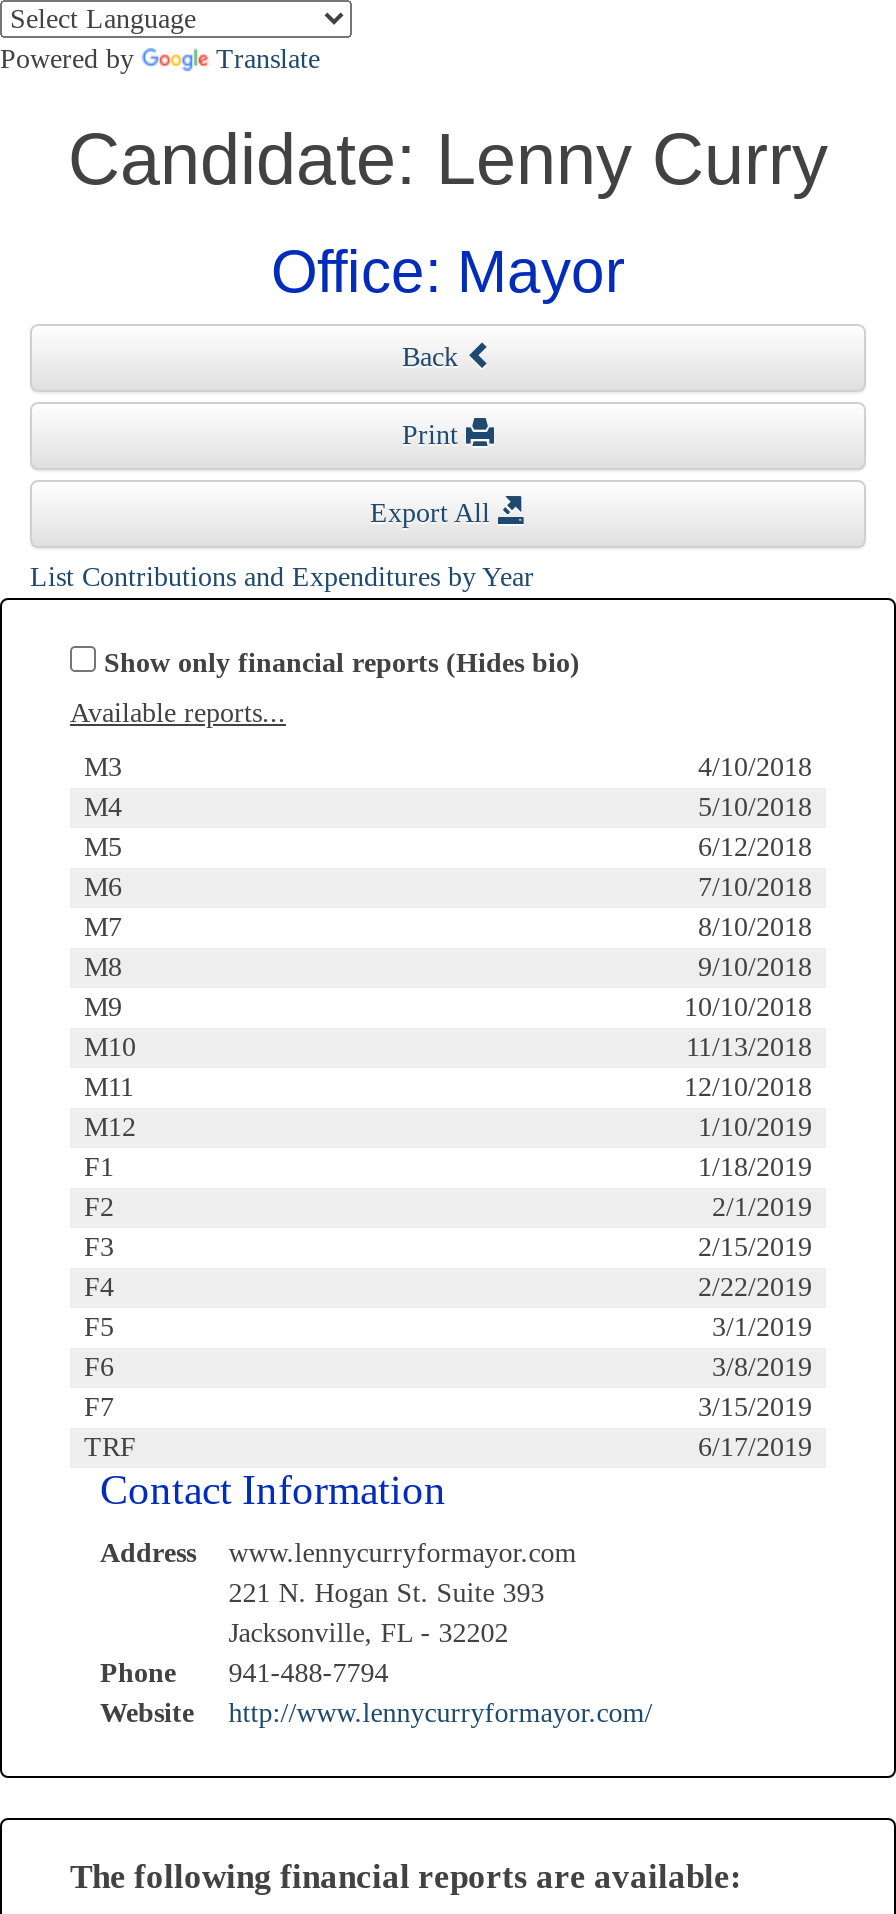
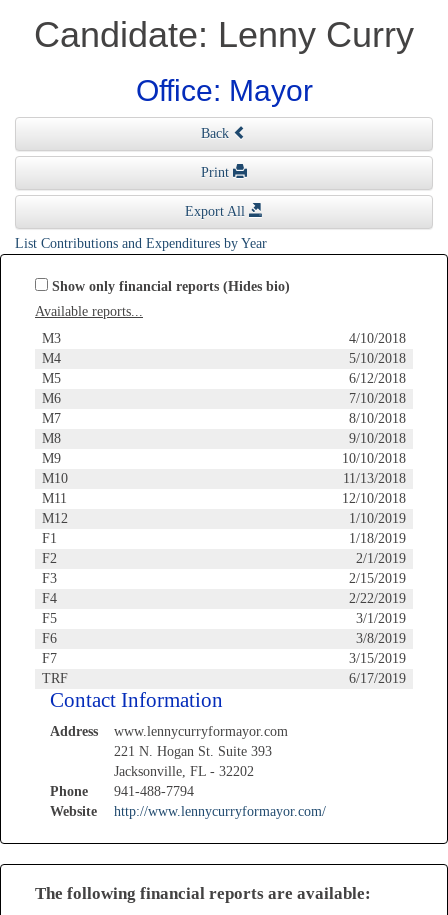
[0,44,320,74] Powered by | Translate -> none

